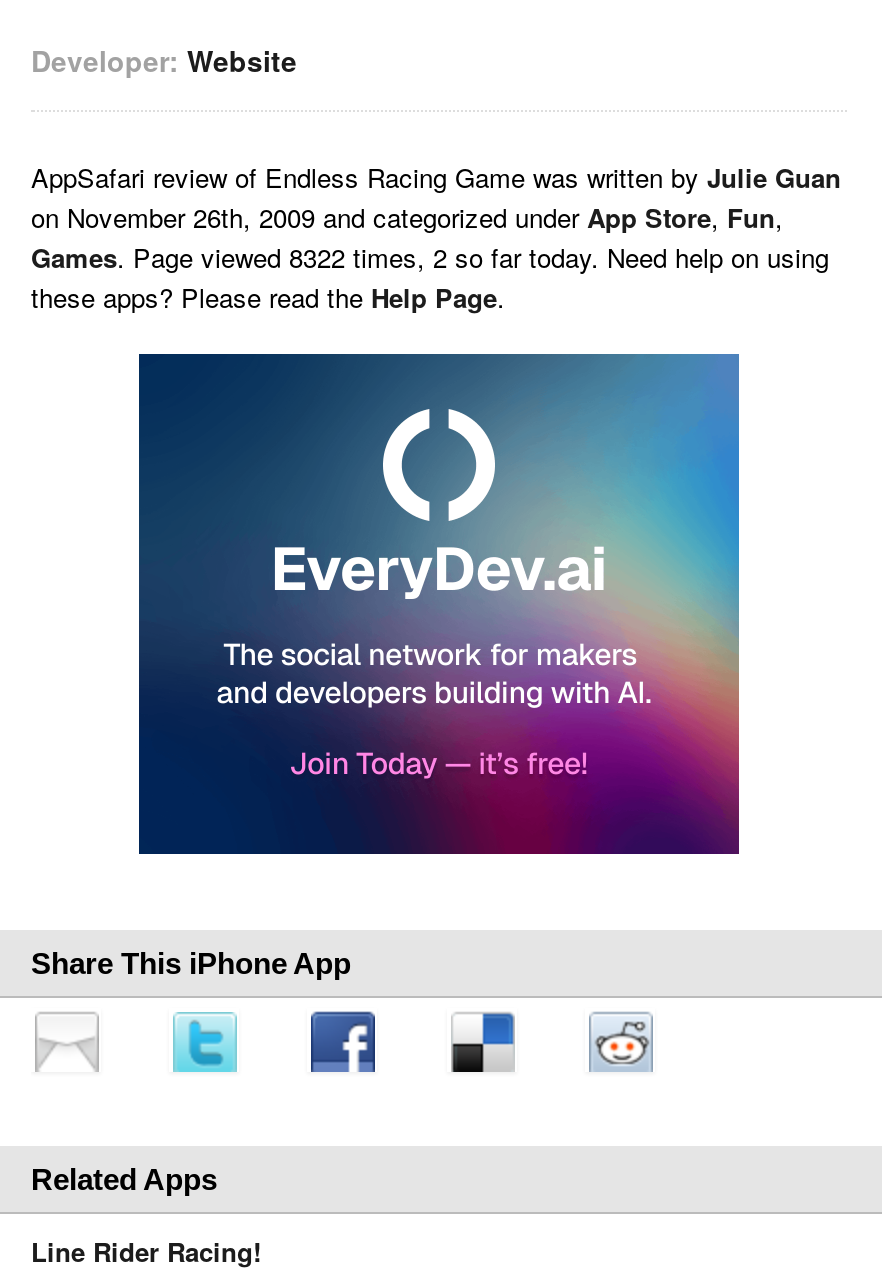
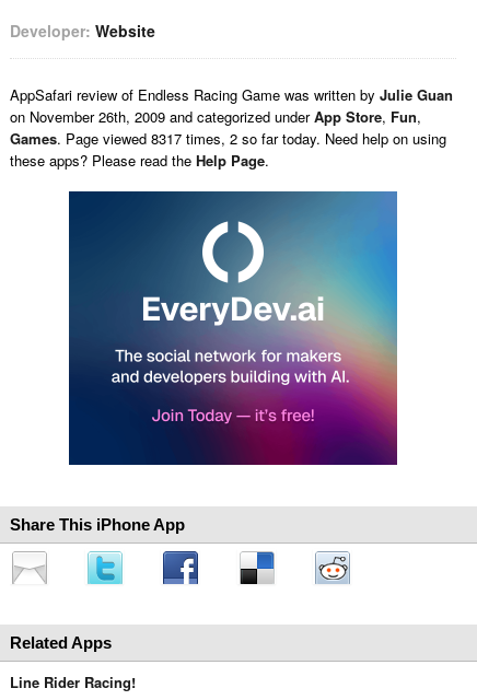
[31,238,829,276] Games. Page viewed 8322 times, 2 so far today. Need help on using -> [10,128,446,149] Games. Page viewed 8317 times, 2 so far today. Need help on using

